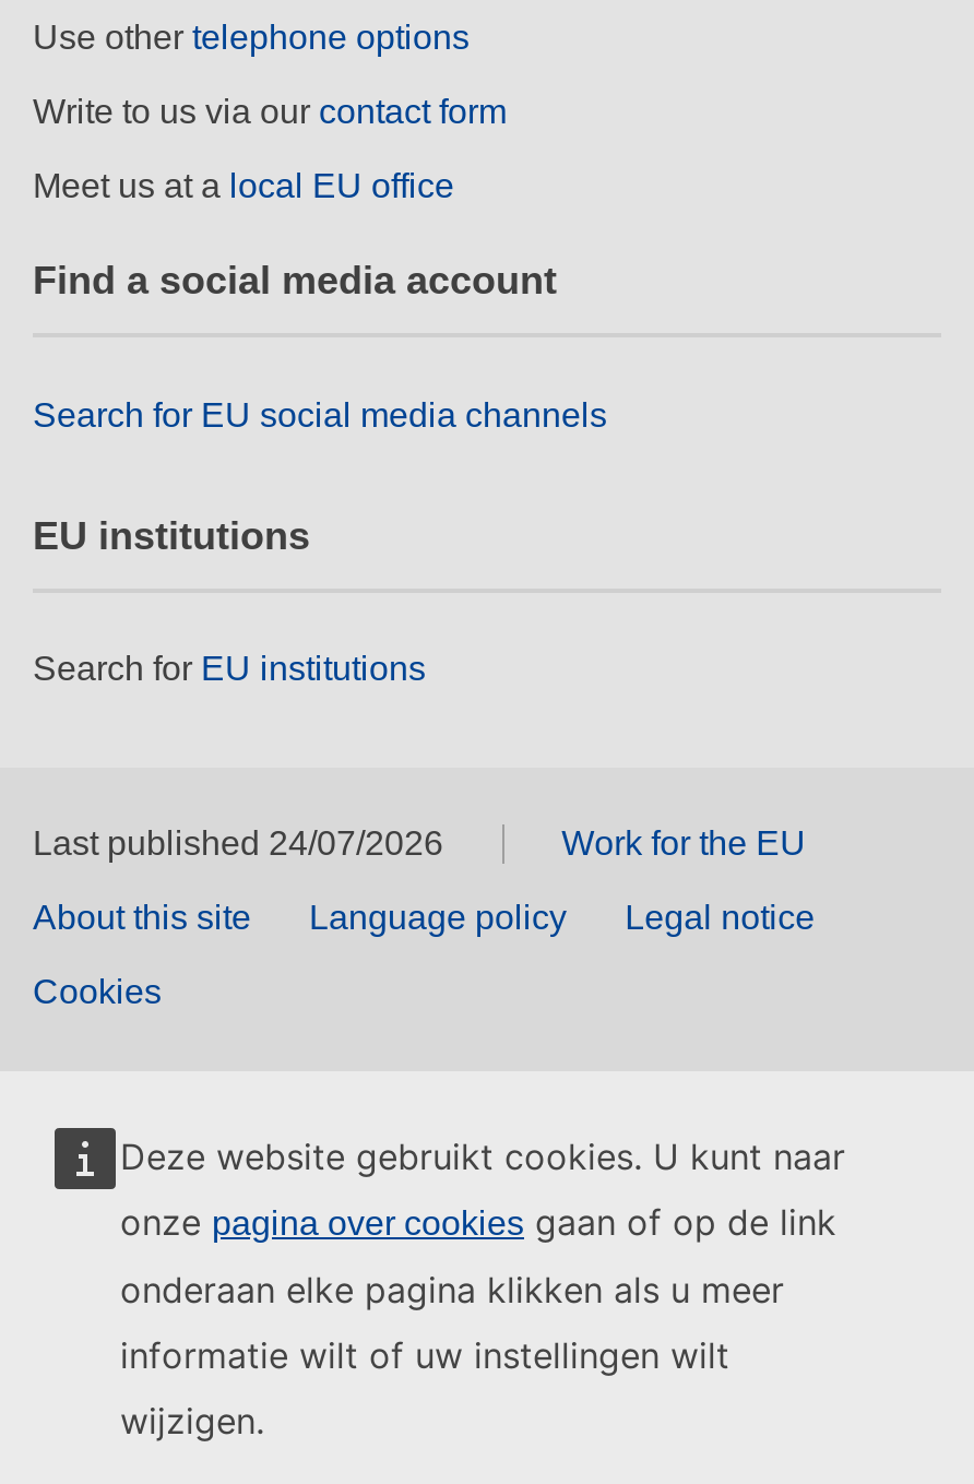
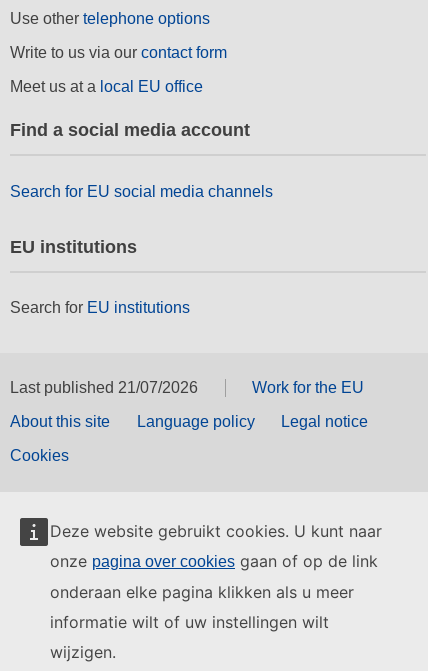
[33,826,443,863] Last published 24/07/2026 -> [10,379,198,396] Last published 21/07/2026

